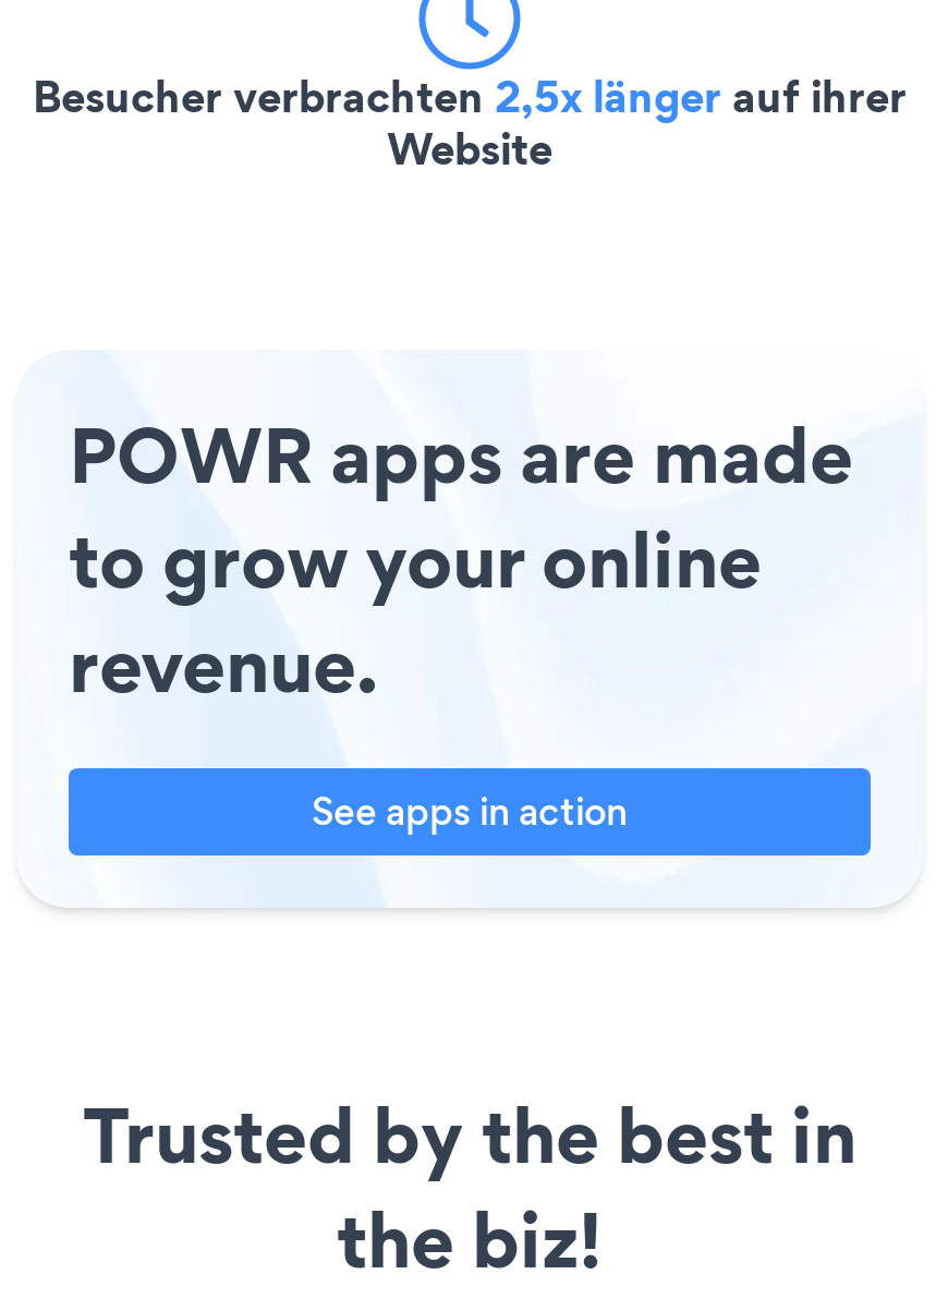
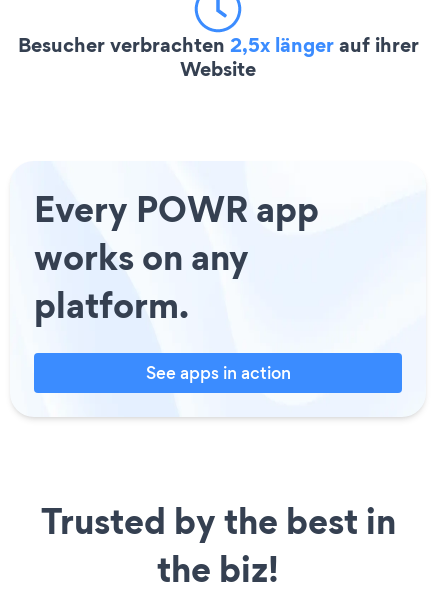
[69,401,853,719] POWR apps are made | to grow your online | revenue. -> [34,184,319,330] Every POWR app | works on any | platform.

